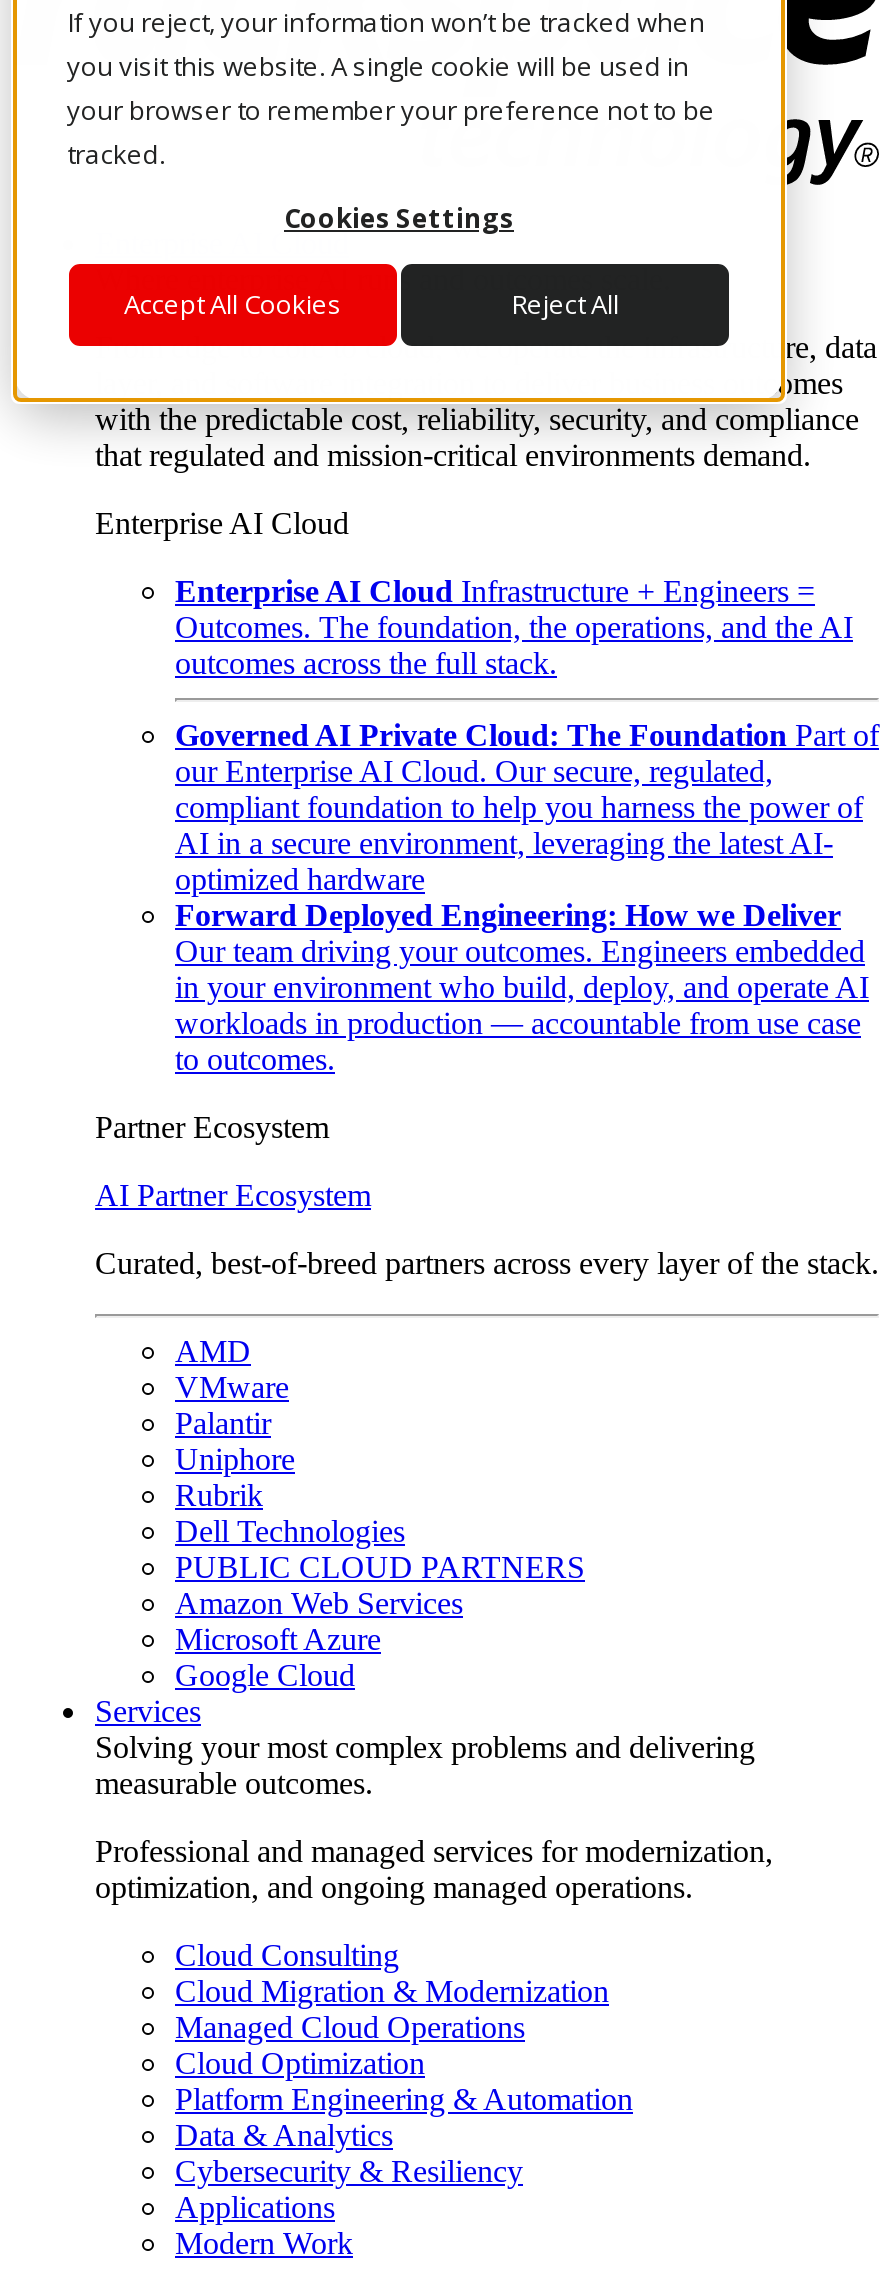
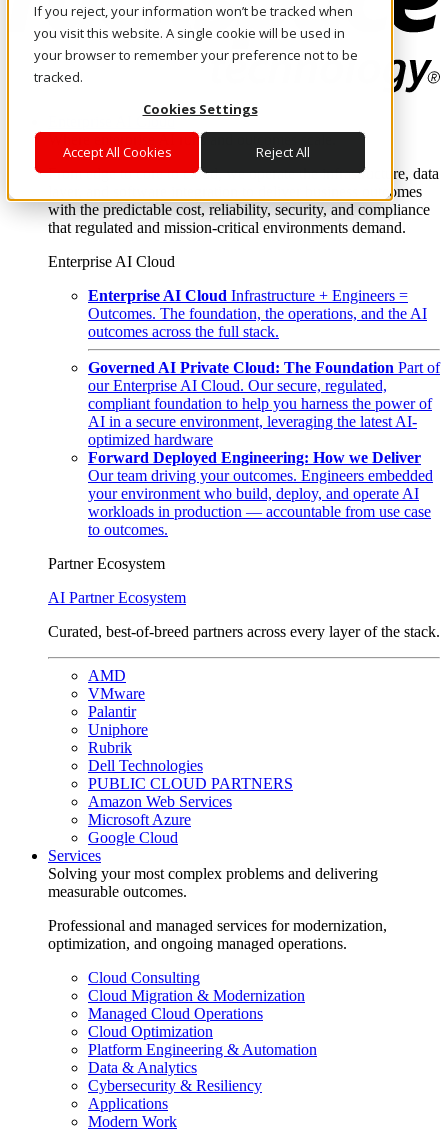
[175,970,869,1004] in your environment who build, deploy, and operate AI -> [88,485,419,502] your environment who build, deploy, and operate AI

